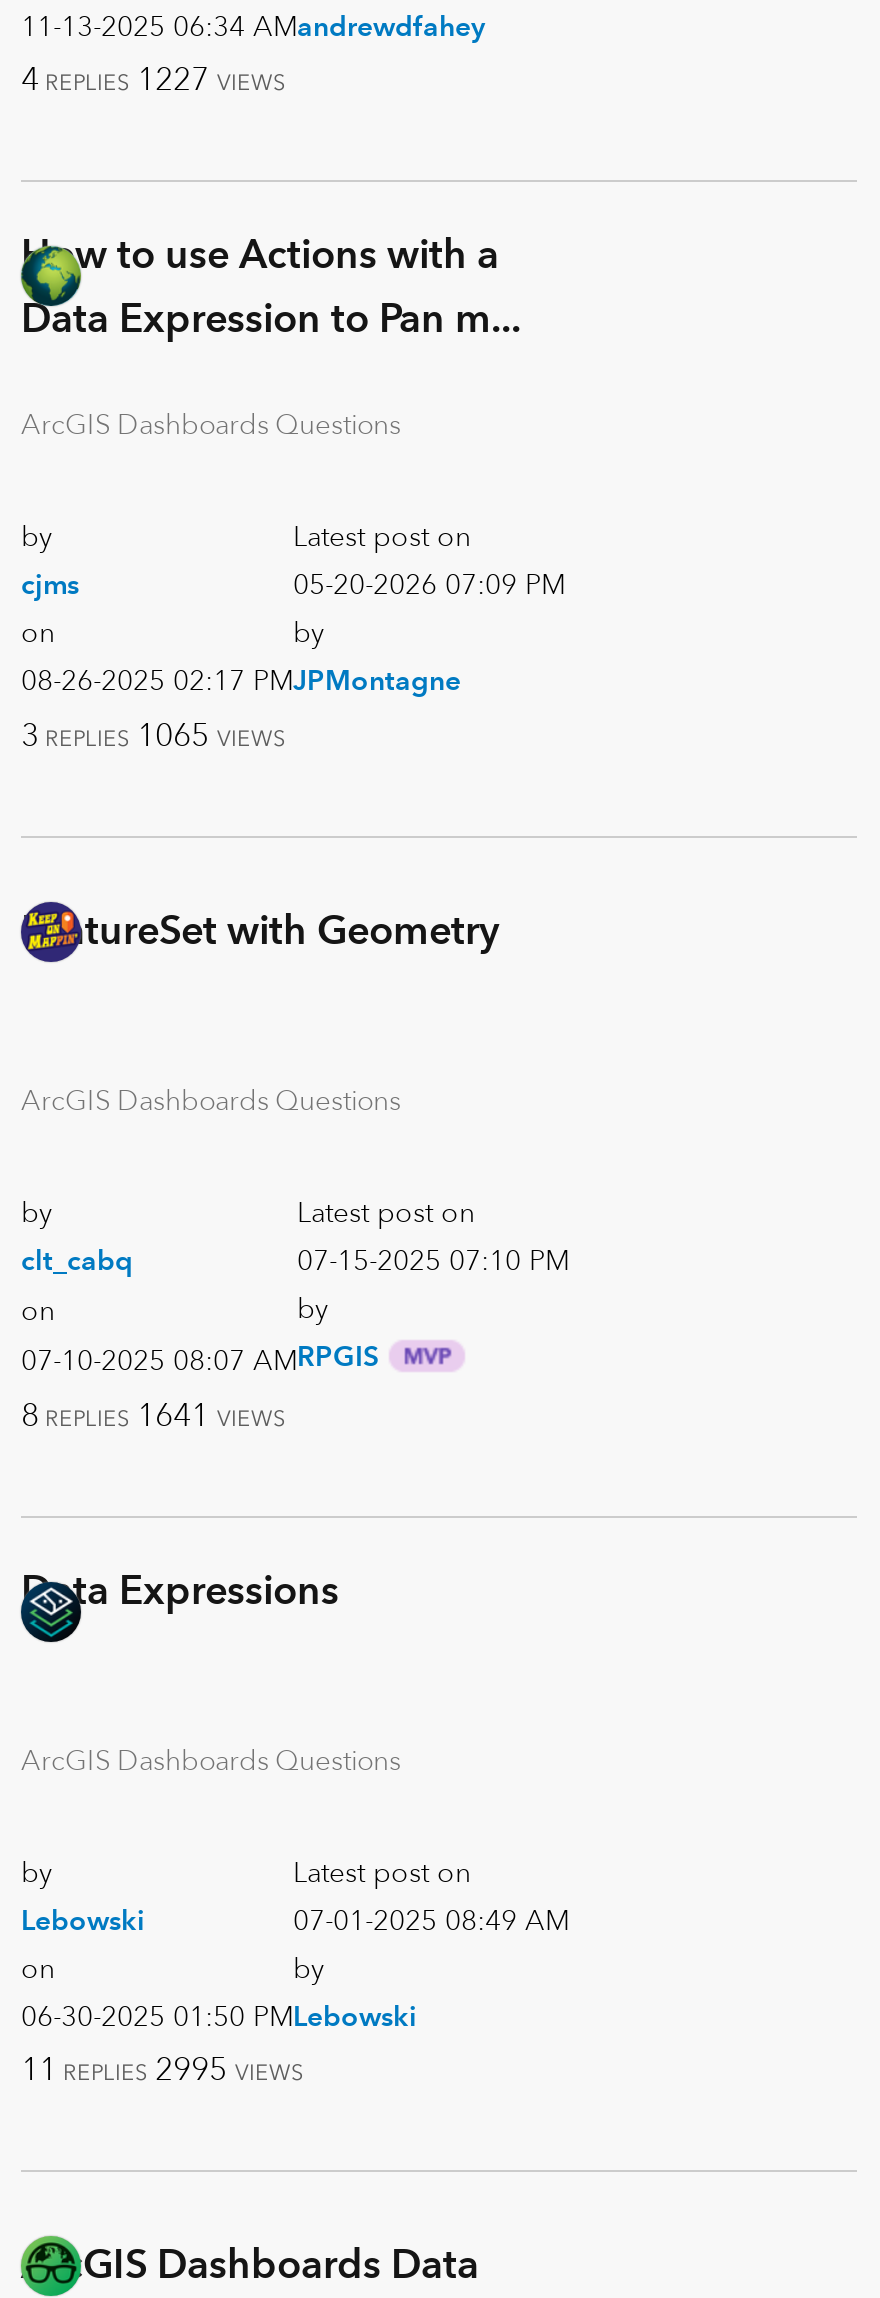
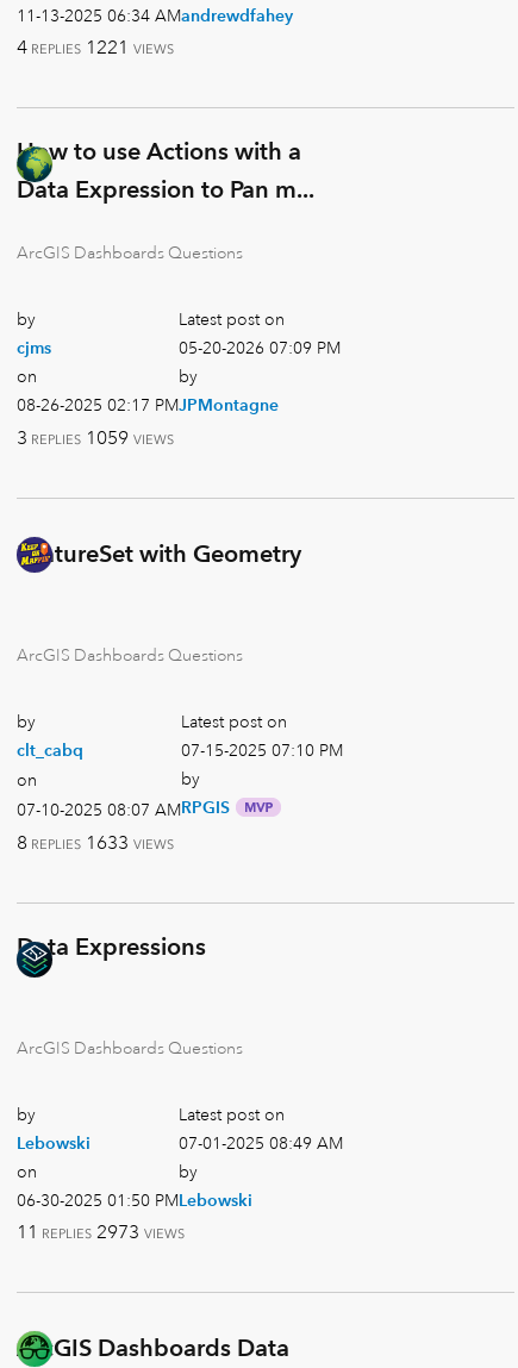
[21,60,285,100] 4 REPLIES 1227 VIEWS -> [17,36,174,60] 4 REPLIES 1221 VIEWS
[21,715,285,755] 3 REPLIES 1065 VIEWS -> [17,426,174,450] 3 REPLIES 1059 VIEWS
[21,1396,285,1436] 8 REPLIES 1641 VIEWS -> [17,831,174,855] 8 REPLIES 1633 VIEWS
[21,2051,303,2091] 11 REPLIES 2995 VIEWS -> [17,1221,185,1245] 11 REPLIES 2973 VIEWS

